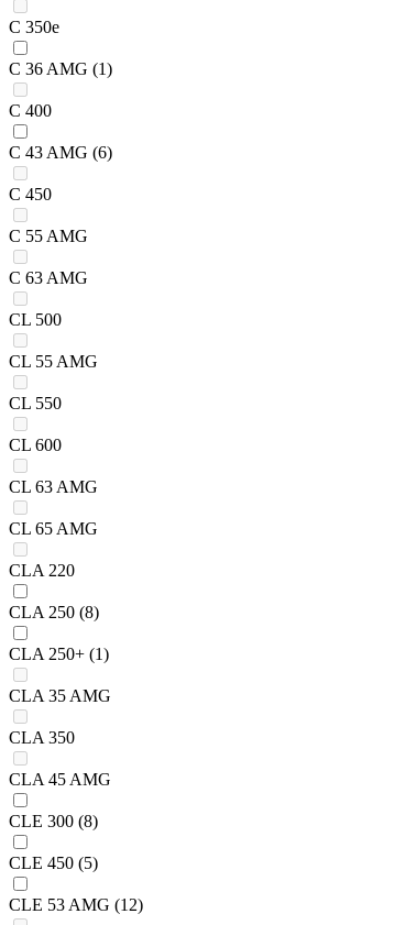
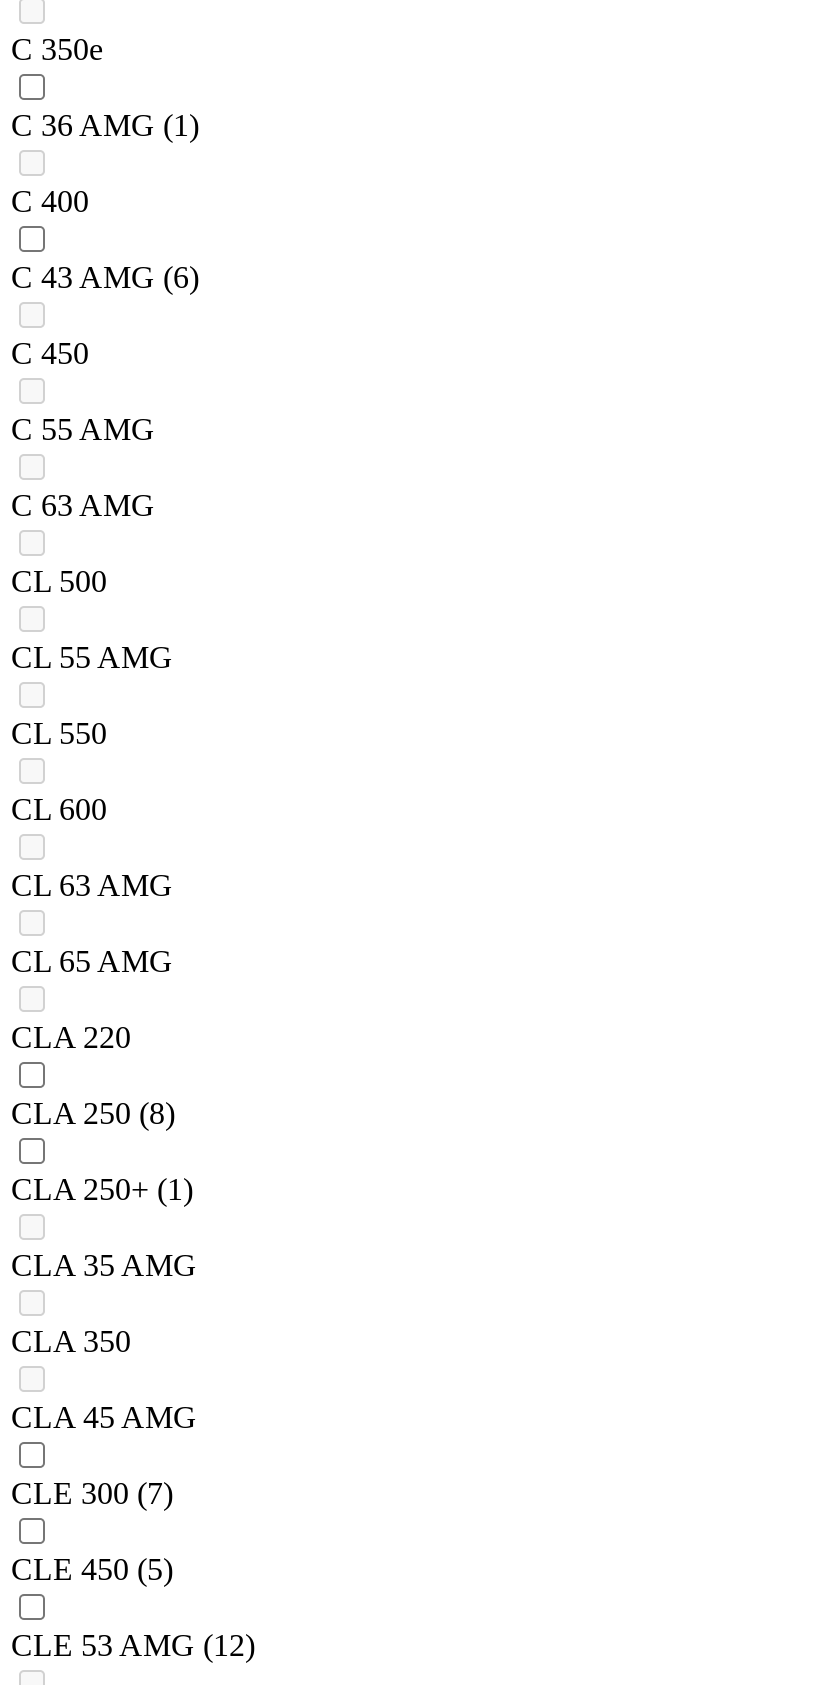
[9,812,98,831] CLE 300 (8) -> [11,1477,173,1511] CLE 300 (7)

